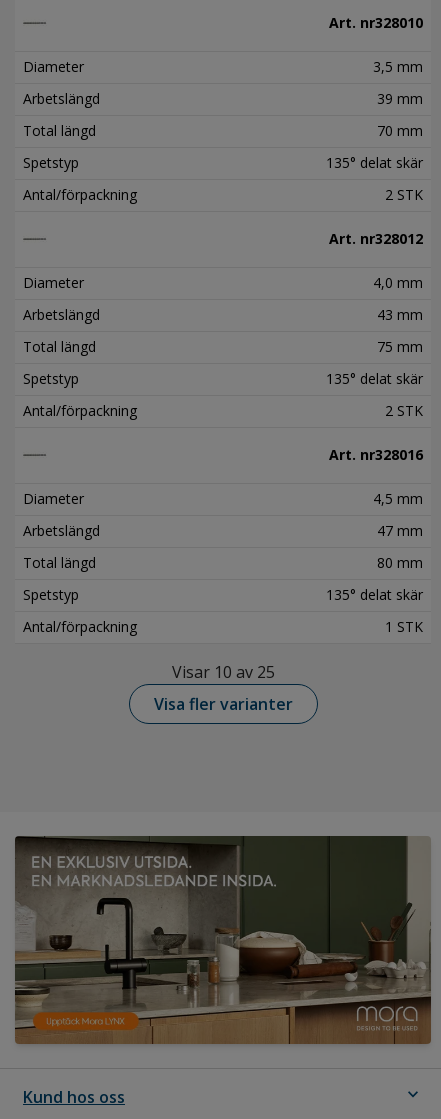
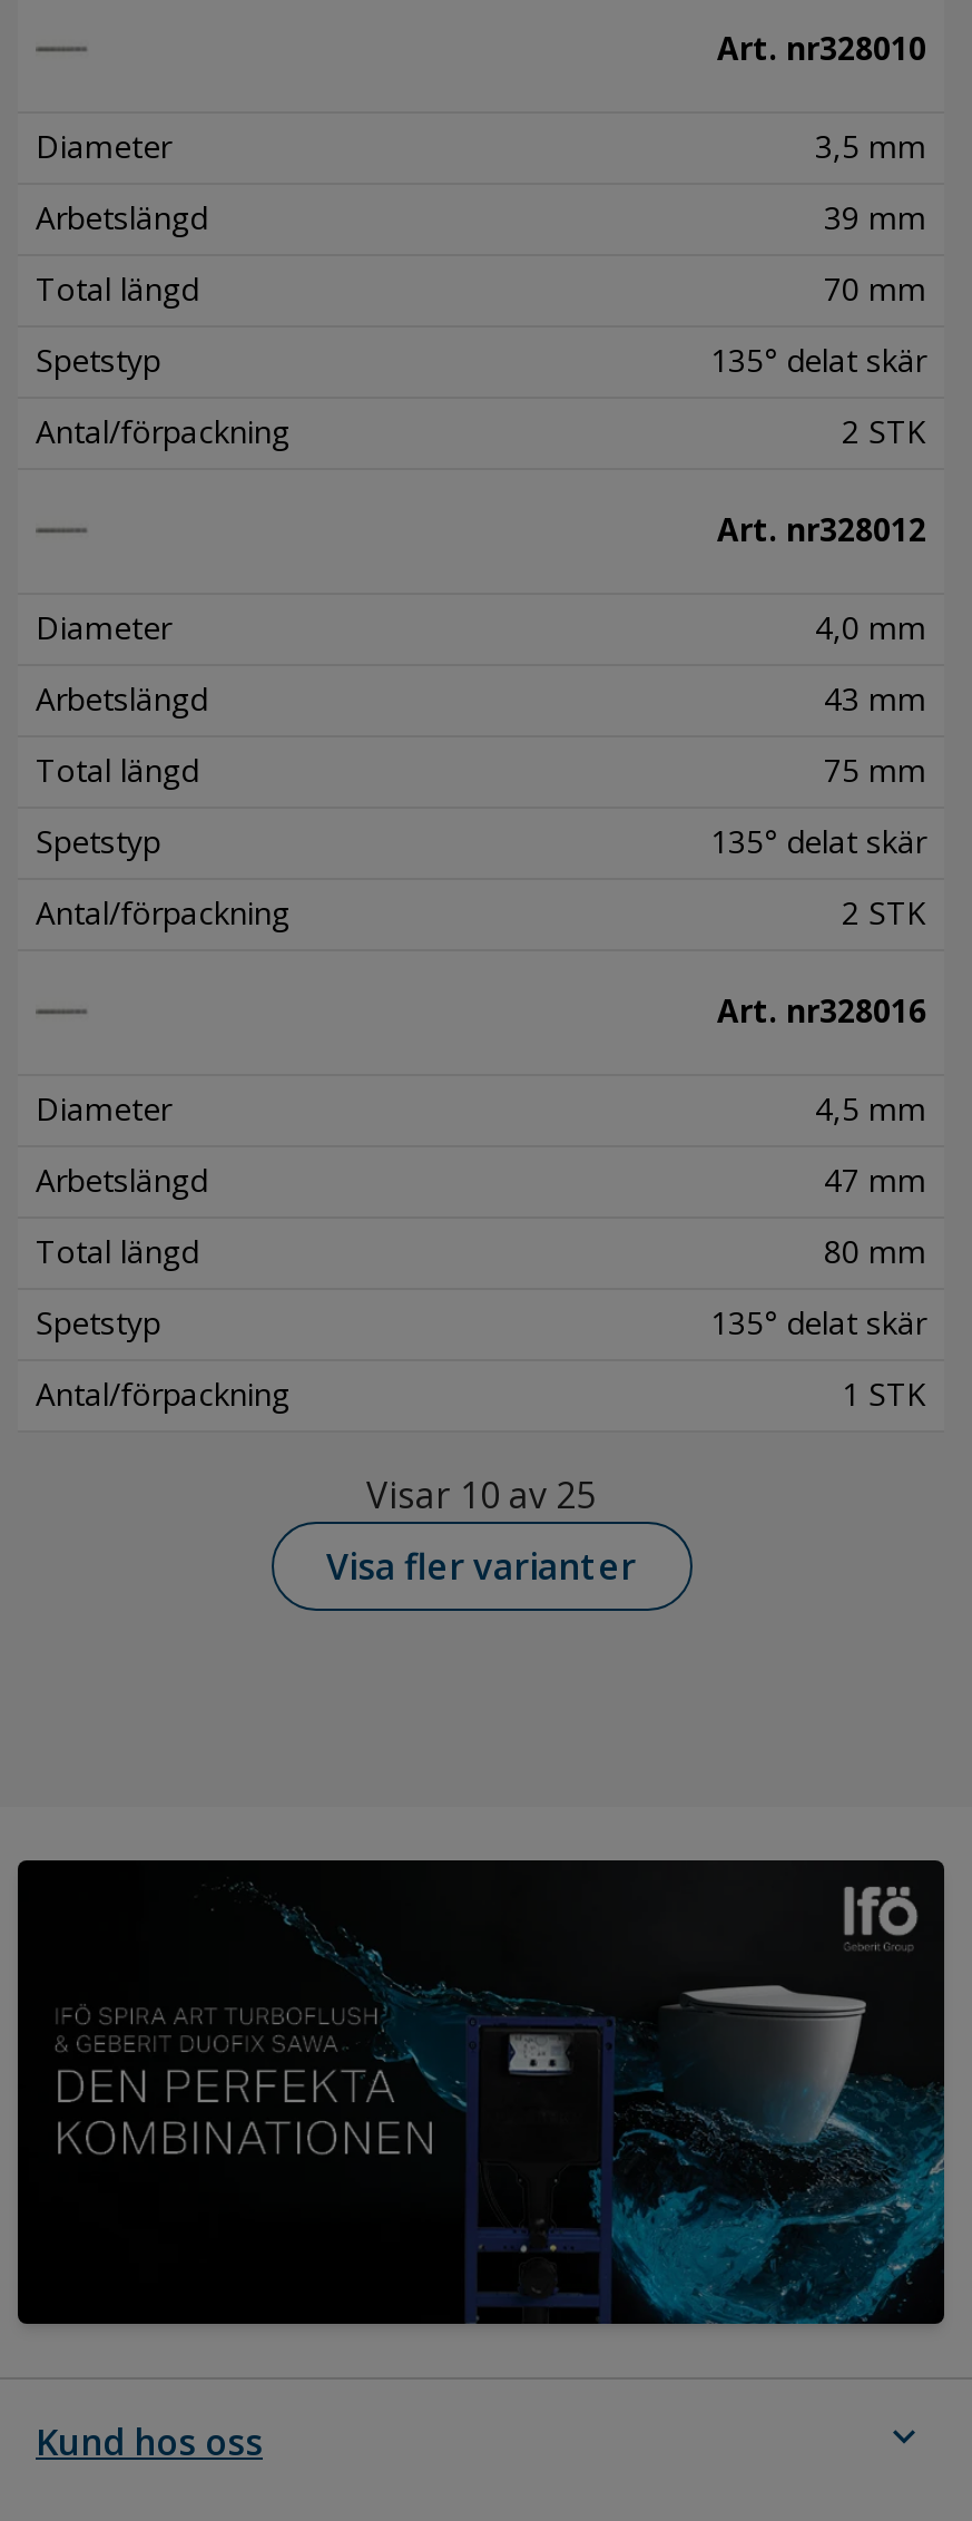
[14,835,432,1045] [image] -> [16,1858,946,2326] [image]

